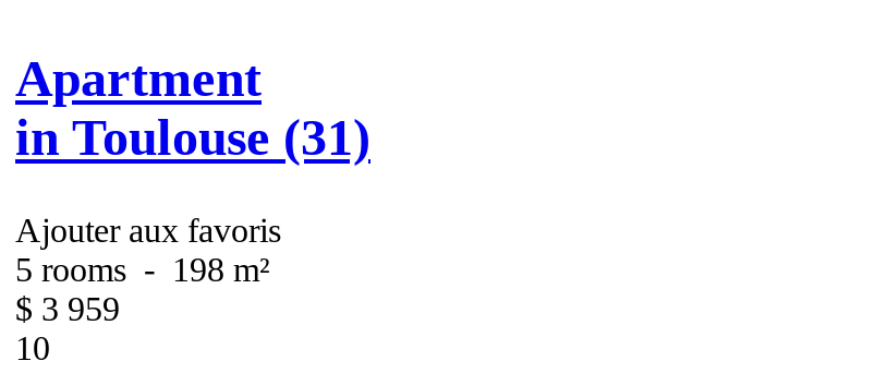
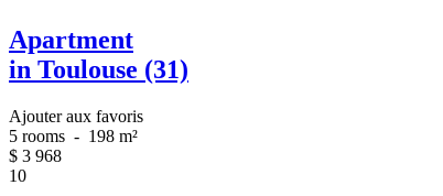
[15,290,120,327] $3 959 -> [9,147,62,165] $3 968

